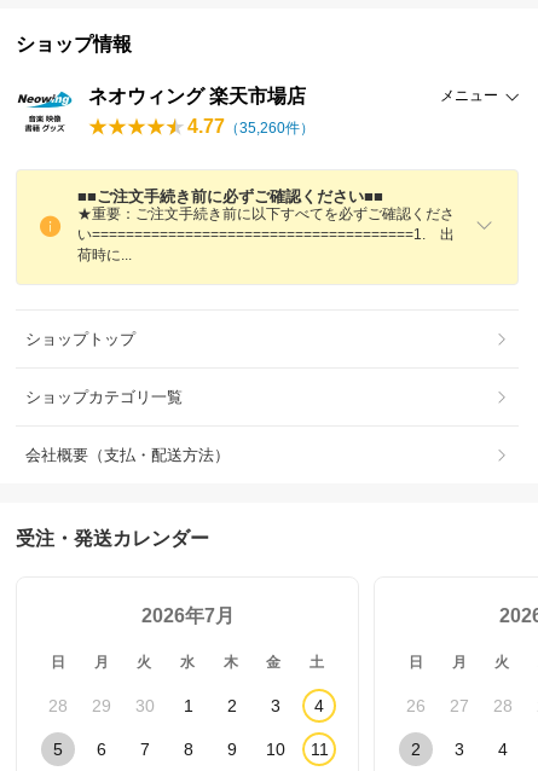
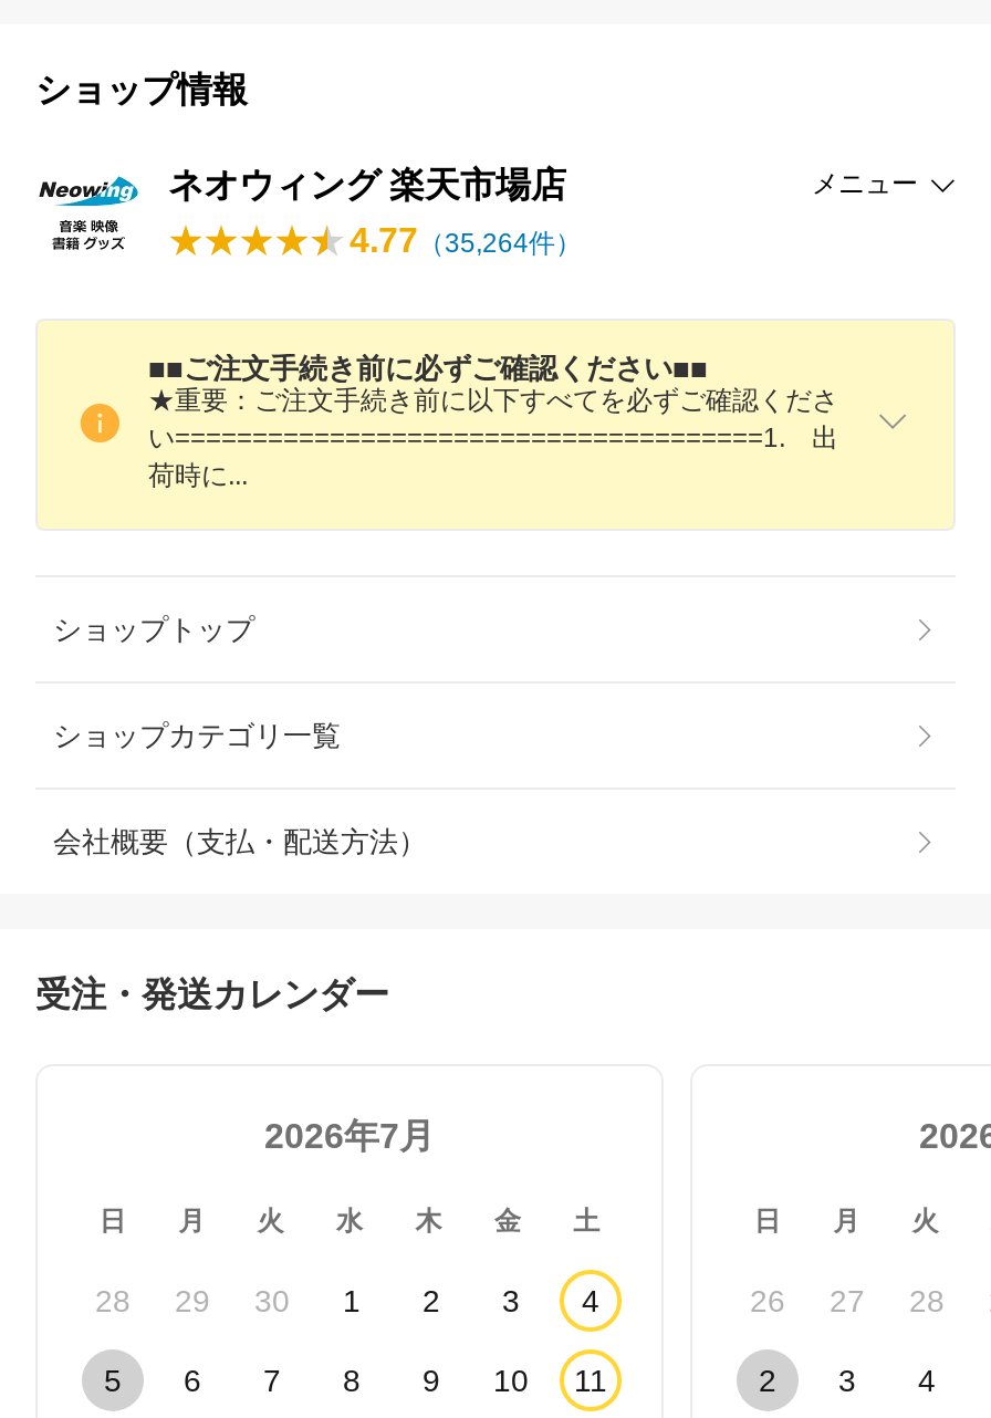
[187,116,314,137] 4.77（35,260件） -> [350,221,582,259] 4.77（35,264件）

